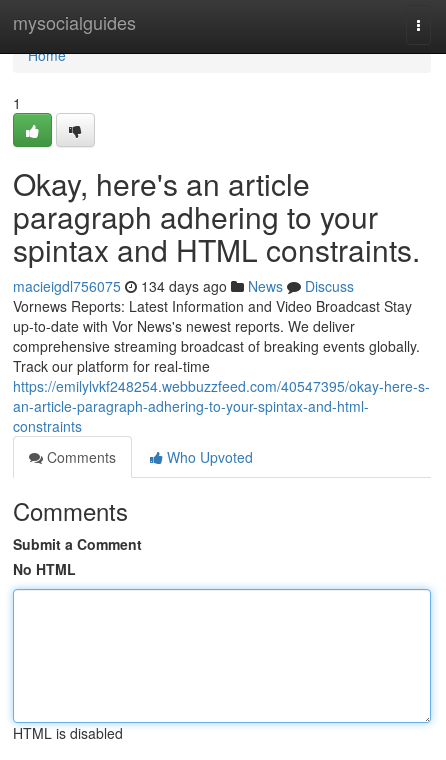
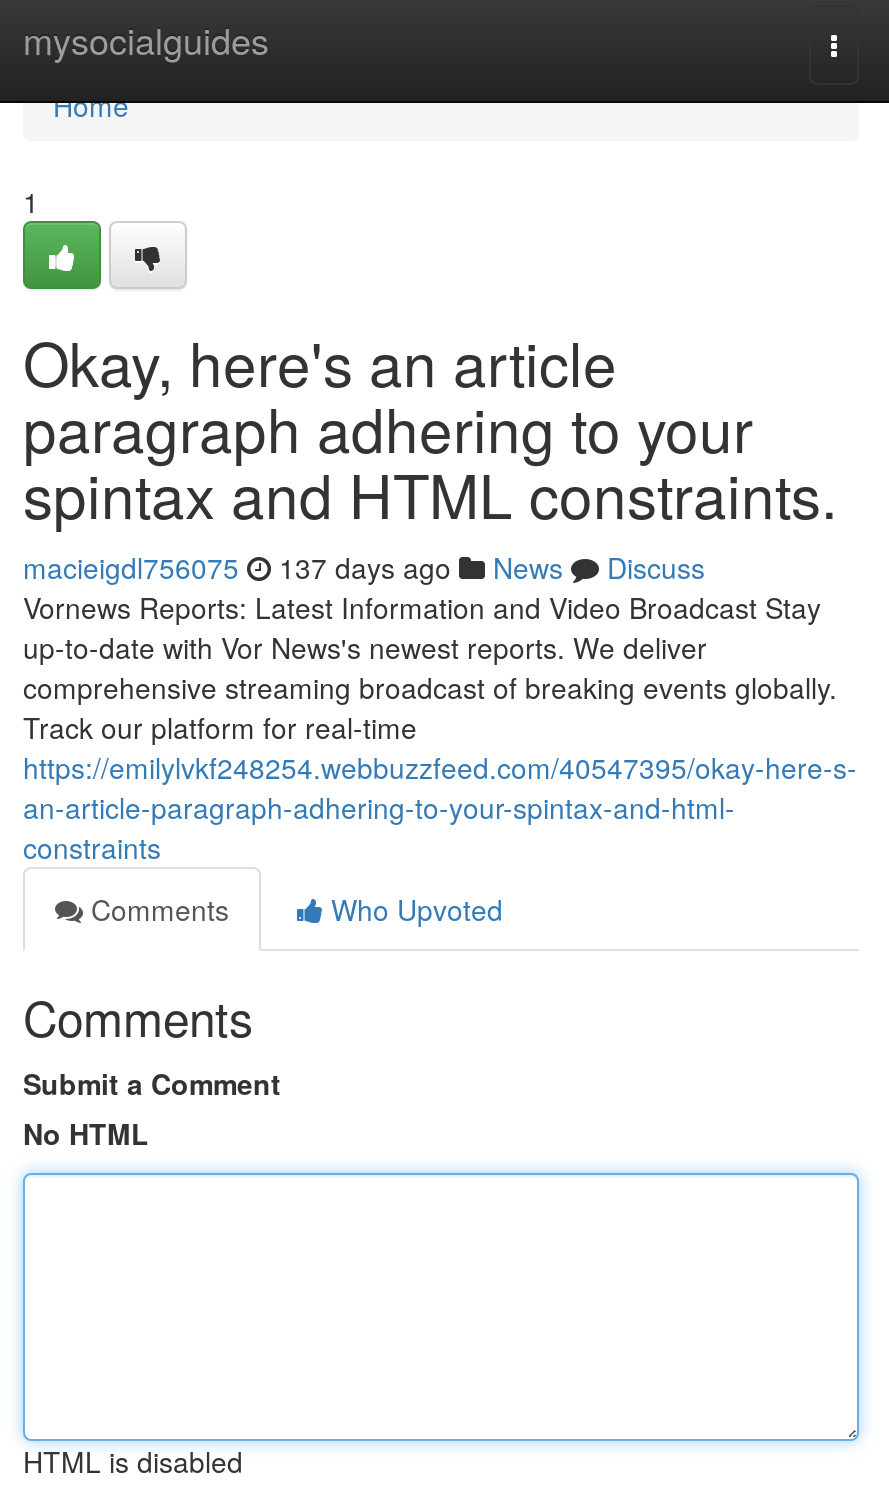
[13,276,354,296] macieigdl756075 134 days ago News Discuss -> [23,547,705,587] macieigdl756075 137 days ago News Discuss

